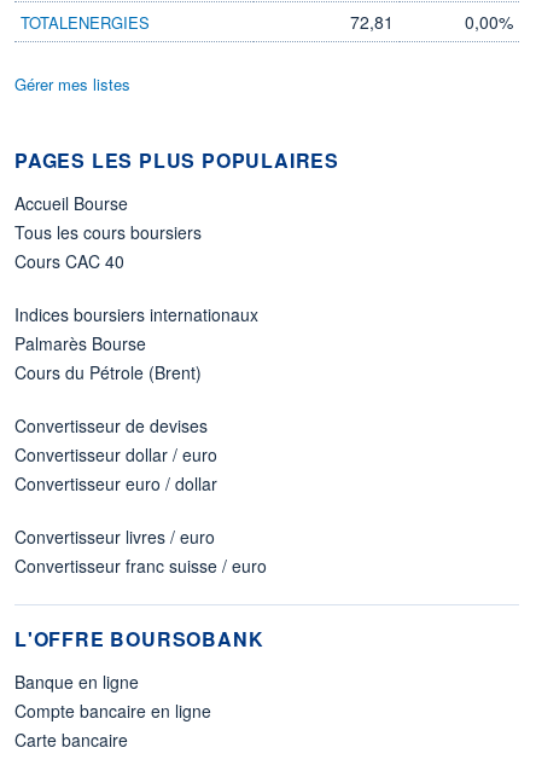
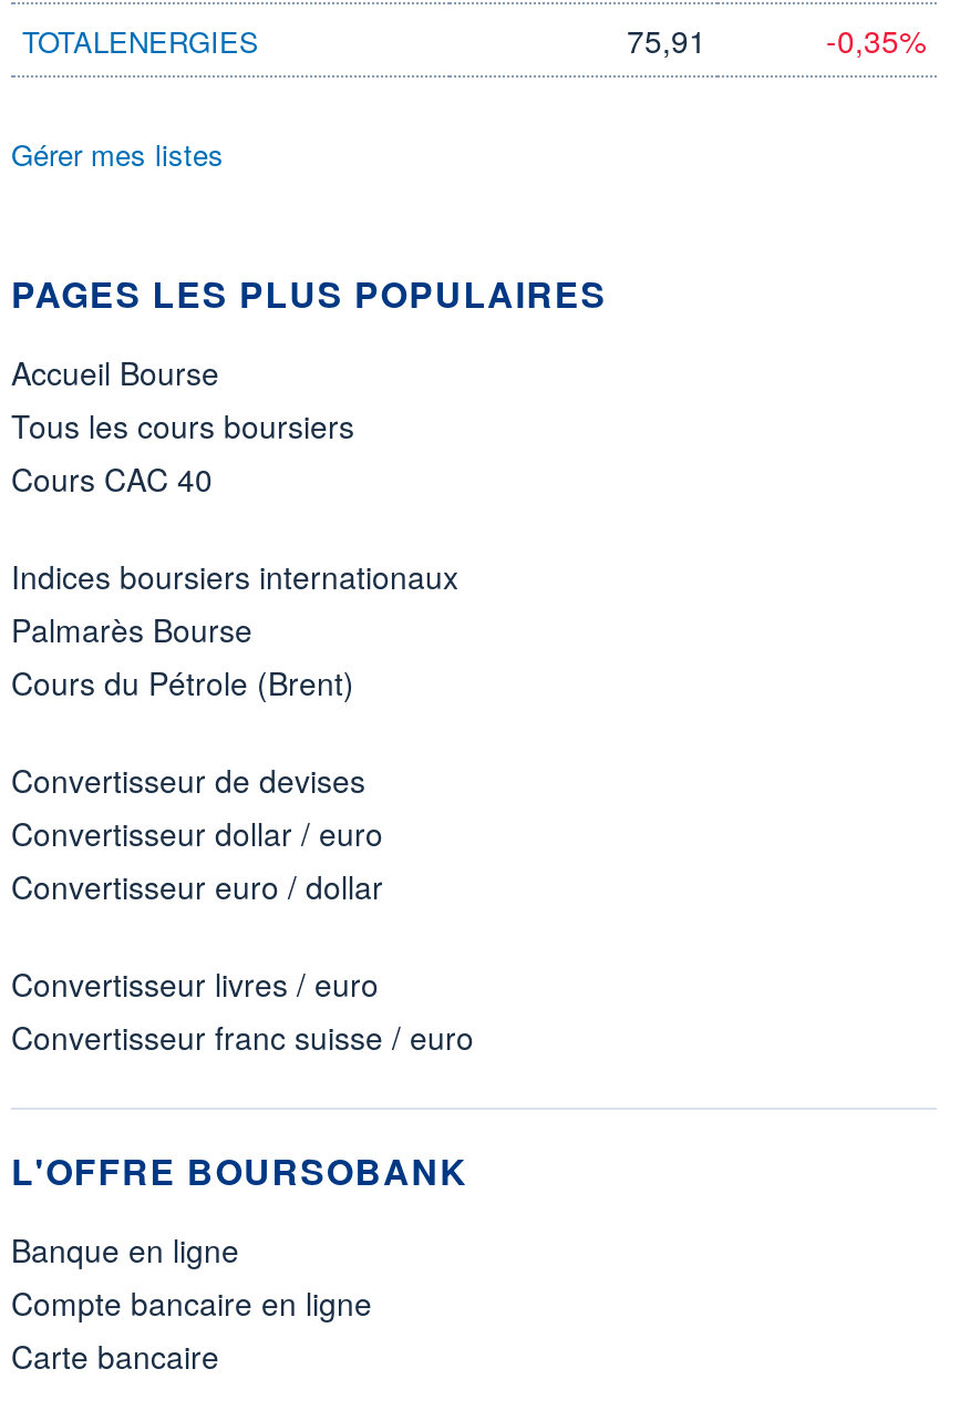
[350,10,394,34] 72,81 -> [627,18,706,62] 75,91
[465,10,513,34] 0,00% -> [826,18,926,62] -0,35%

